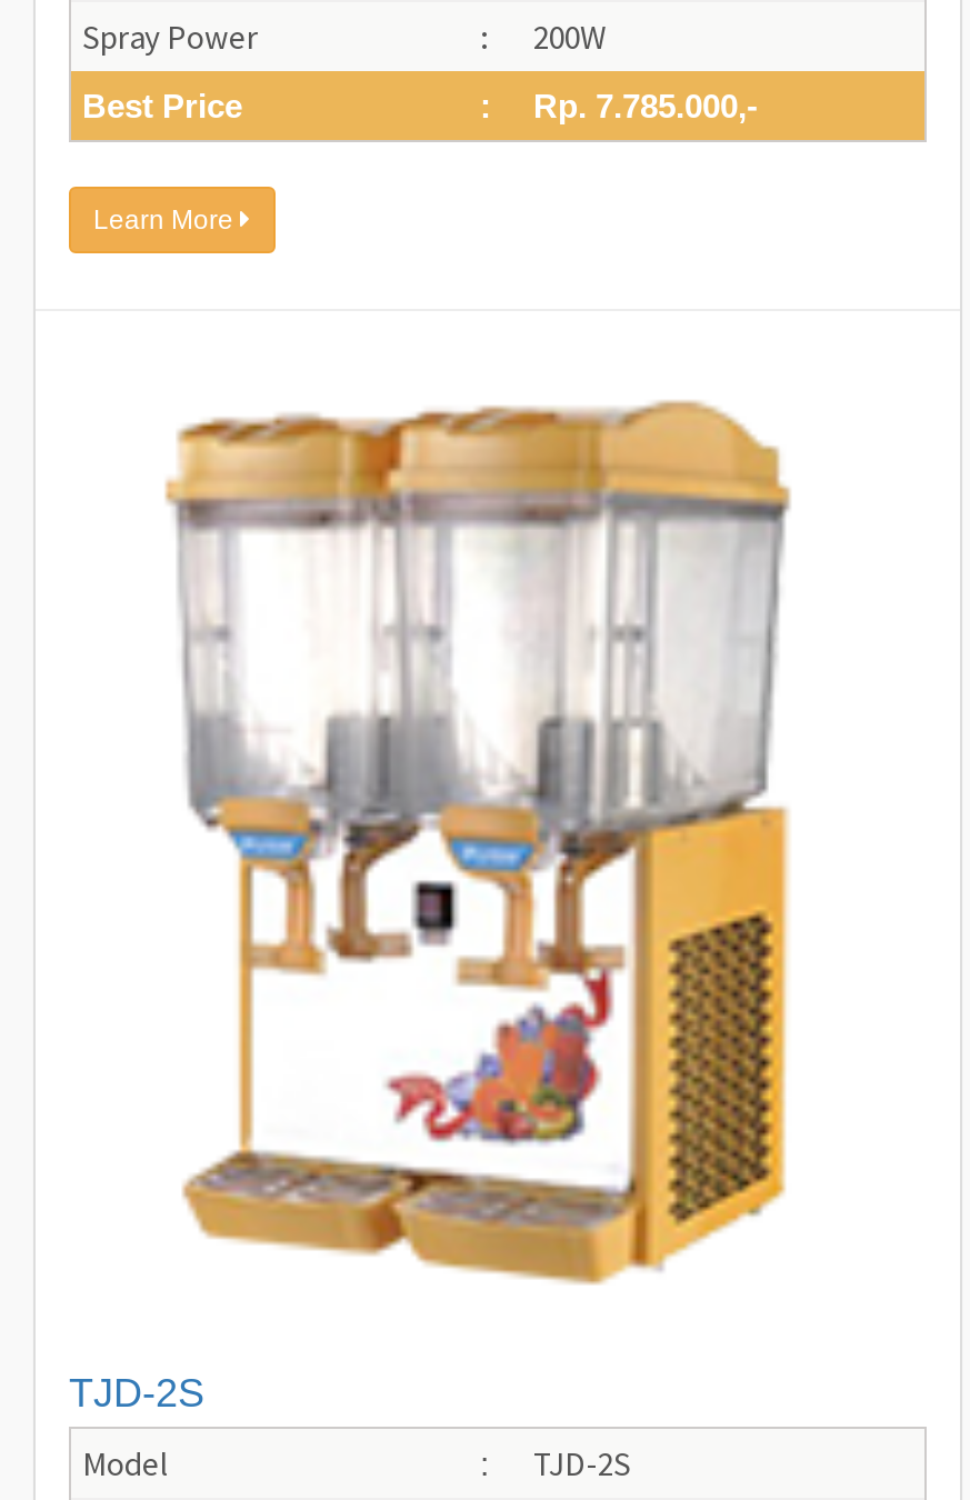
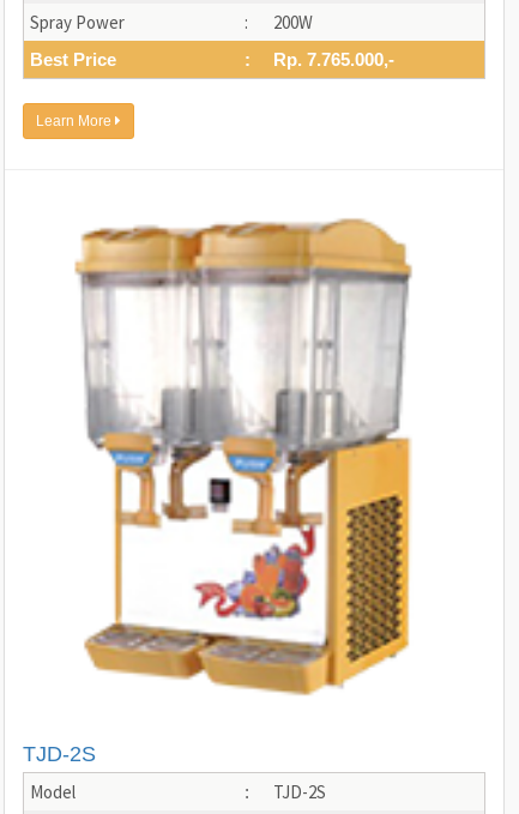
[533,87,758,125] Rp. 7.785.000,- -> [273,49,394,70] Rp. 7.765.000,-

